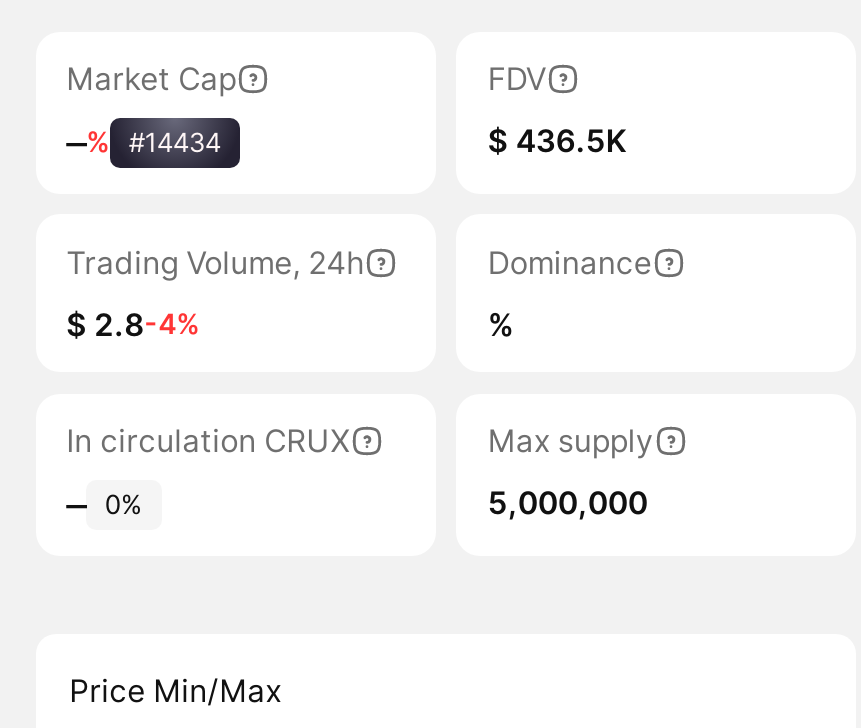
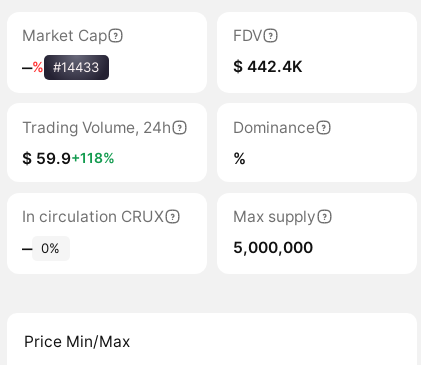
[66,124,221,162] ‒% #14434 -> [22,58,99,77] ‒% #14433
[488,122,626,160] $ 436.5K -> [233,57,302,76] $ 442.4K
[66,305,200,343] $ 2.8-4% -> [22,149,115,168] $ 59.9+118%

